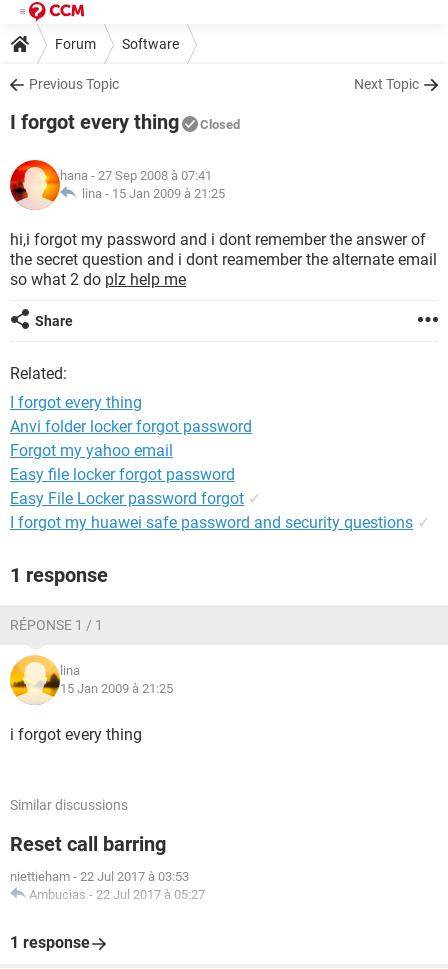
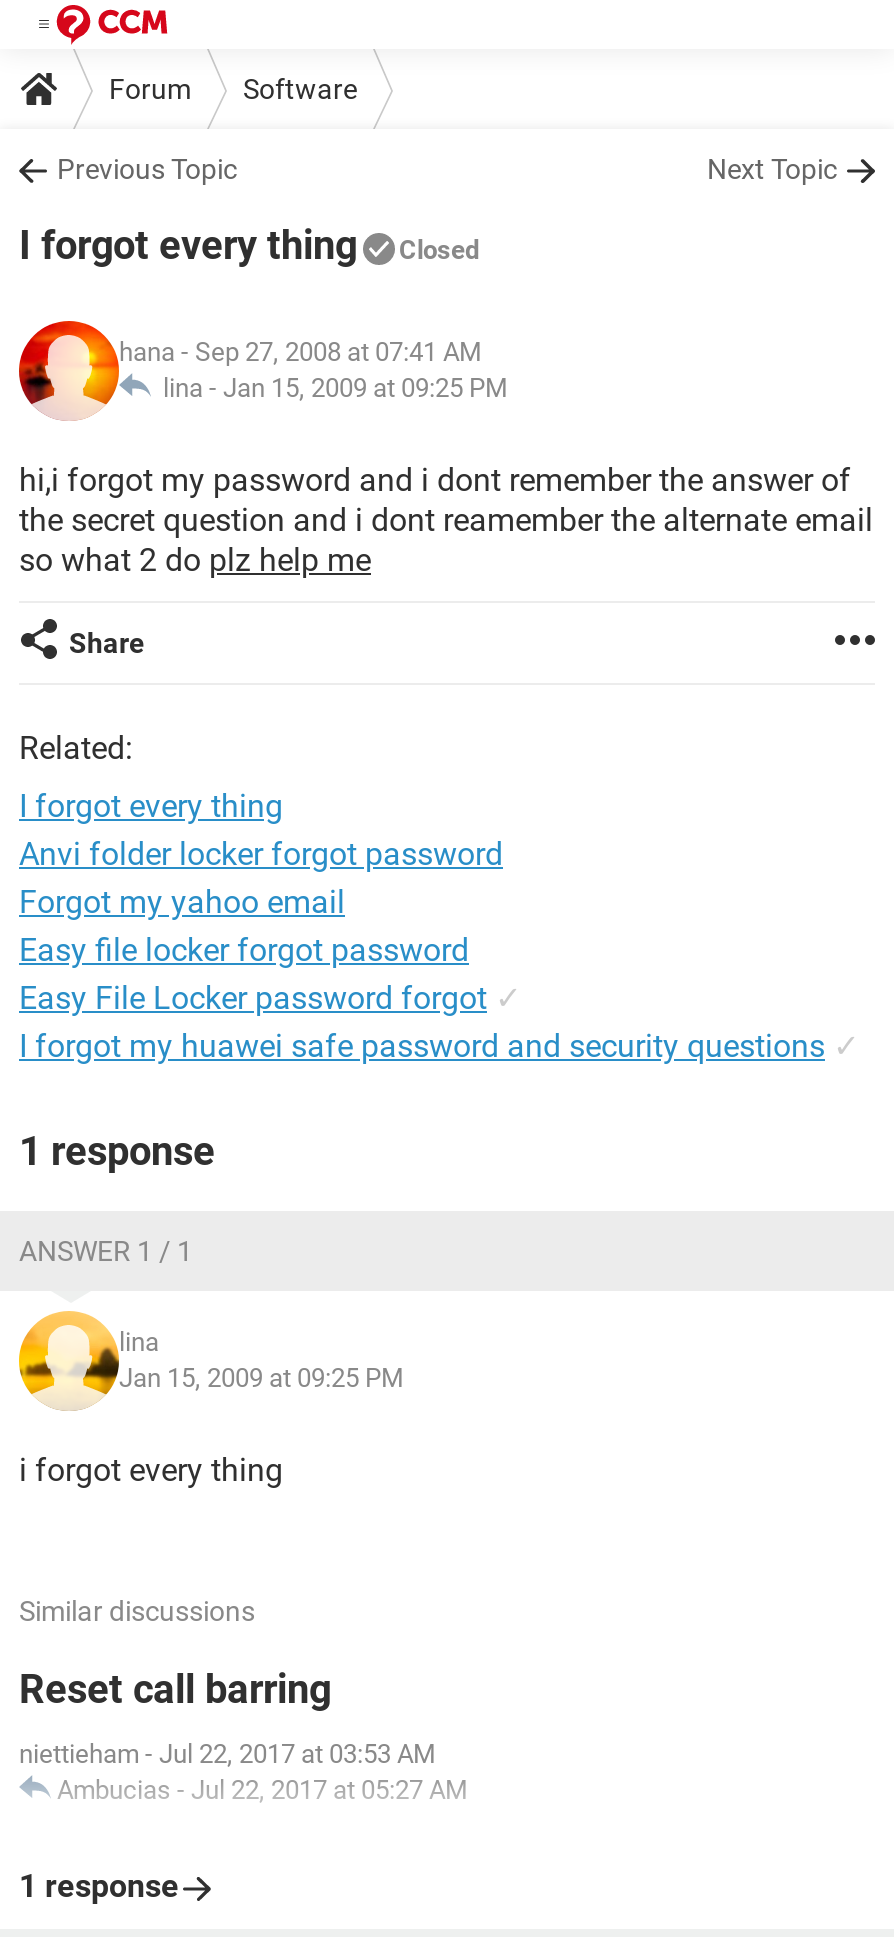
[60,168,225,201] hana - 27 Sep 2008 à 07:41 | lina - 15 Jan 2009 à 21:25 -> [119,337,507,403] hana - Sep 27, 2008 at 07:41 AM | lina - Jan 15, 2009 at 09:25 PM
[10,617,103,633] RÉPONSE 1 / 1 -> [19,1235,193,1267] ANSWER 1 / 1
[60,681,173,696] 15 Jan 2009 à 21:25 -> [119,1363,403,1393] Jan 15, 2009 at 09:25 PM
[10,869,205,902] niettieham - 22 Jul 2017 à 03:53 | Ambucias - 22 Jul 2017 à 05:27 -> [19,1739,467,1805] niettieham - Jul 22, 2017 at 03:53 AM | Ambucias - Jul 22, 2017 at 05:27 AM

